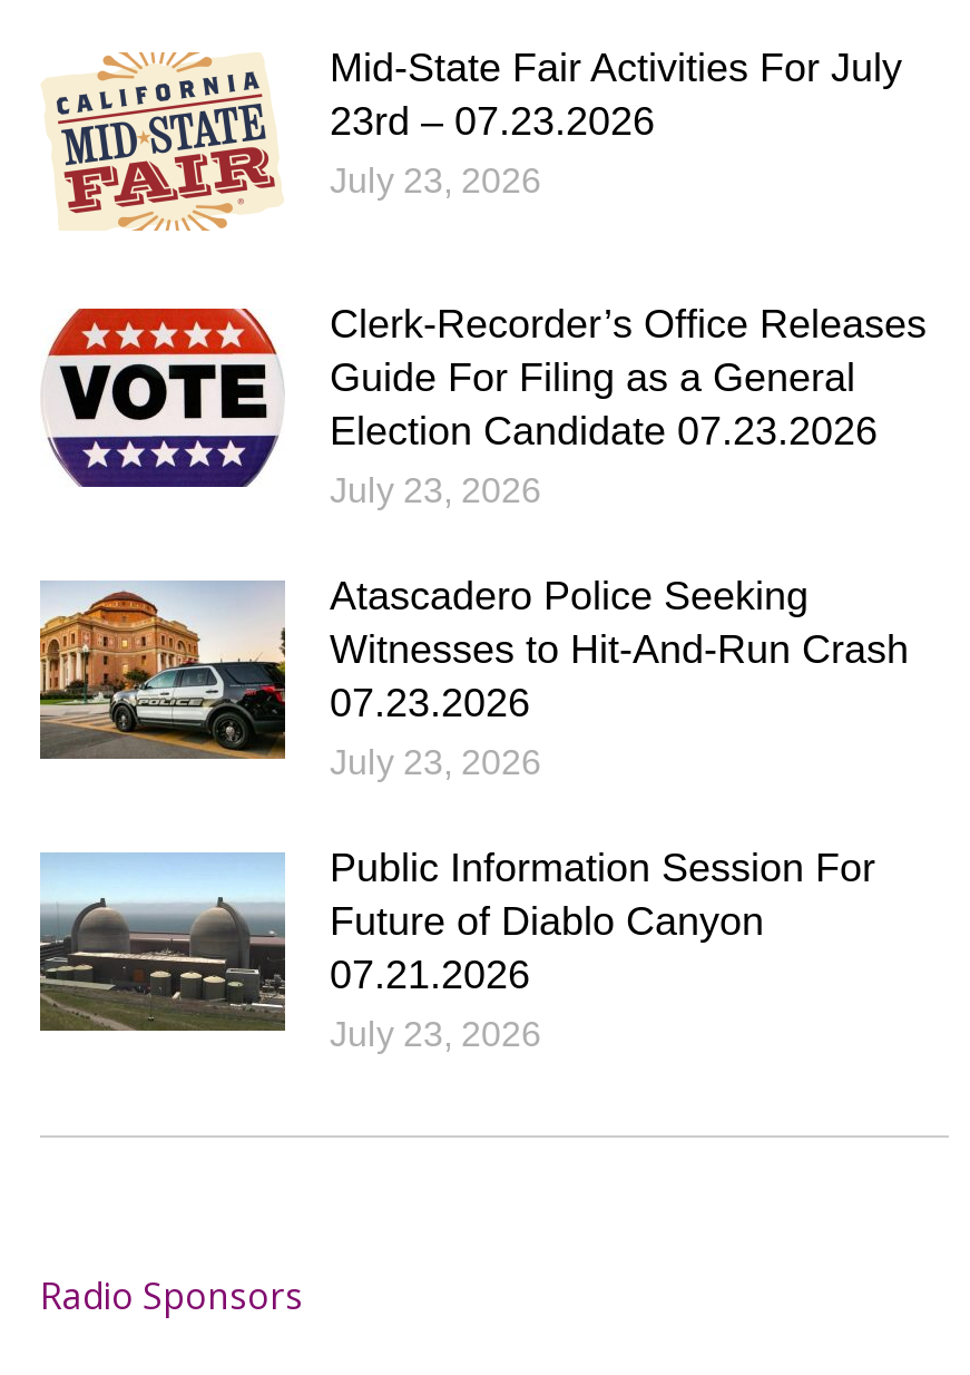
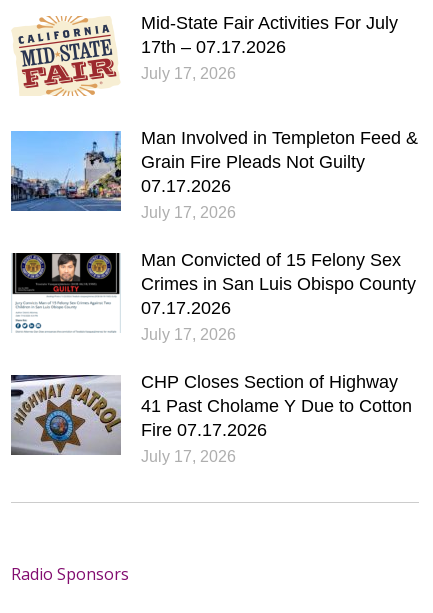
[330,99,655,199] 23rd – 07.23.2026 | July 23, 2026 -> [141,37,286,82] 17th – 07.17.2026 | July 17, 2026
[40,302,927,509] [image] | Clerk-Recorder’s Office Releases | Guide For Filing as a General | Election Candidate 07.23.2026 | July 23, 2026 -> [10,128,418,221] [image] | Man Involved in Templeton Feed & | Grain Fire Pleads Not Guilty | 07.17.2026 | July 17, 2026
[38,574,909,781] [image] | Atascadero Police Seeking | Witnesses to Hit-And-Run Crash | 07.23.2026 | July 23, 2026 -> [11,250,416,343] [image] | Man Convicted of 15 Felony Sex | Crimes in San Luis Obispo County | 07.17.2026 | July 17, 2026
[40,846,875,1053] [image] | Public Information Session For | Future of Diablo Canyon | 07.21.2026 | July 23, 2026 -> [10,372,412,465] [image] | CHP Closes Section of Highway | 41 Past Cholame Y Due to Cotton | Fire 07.17.2026 | July 17, 2026

